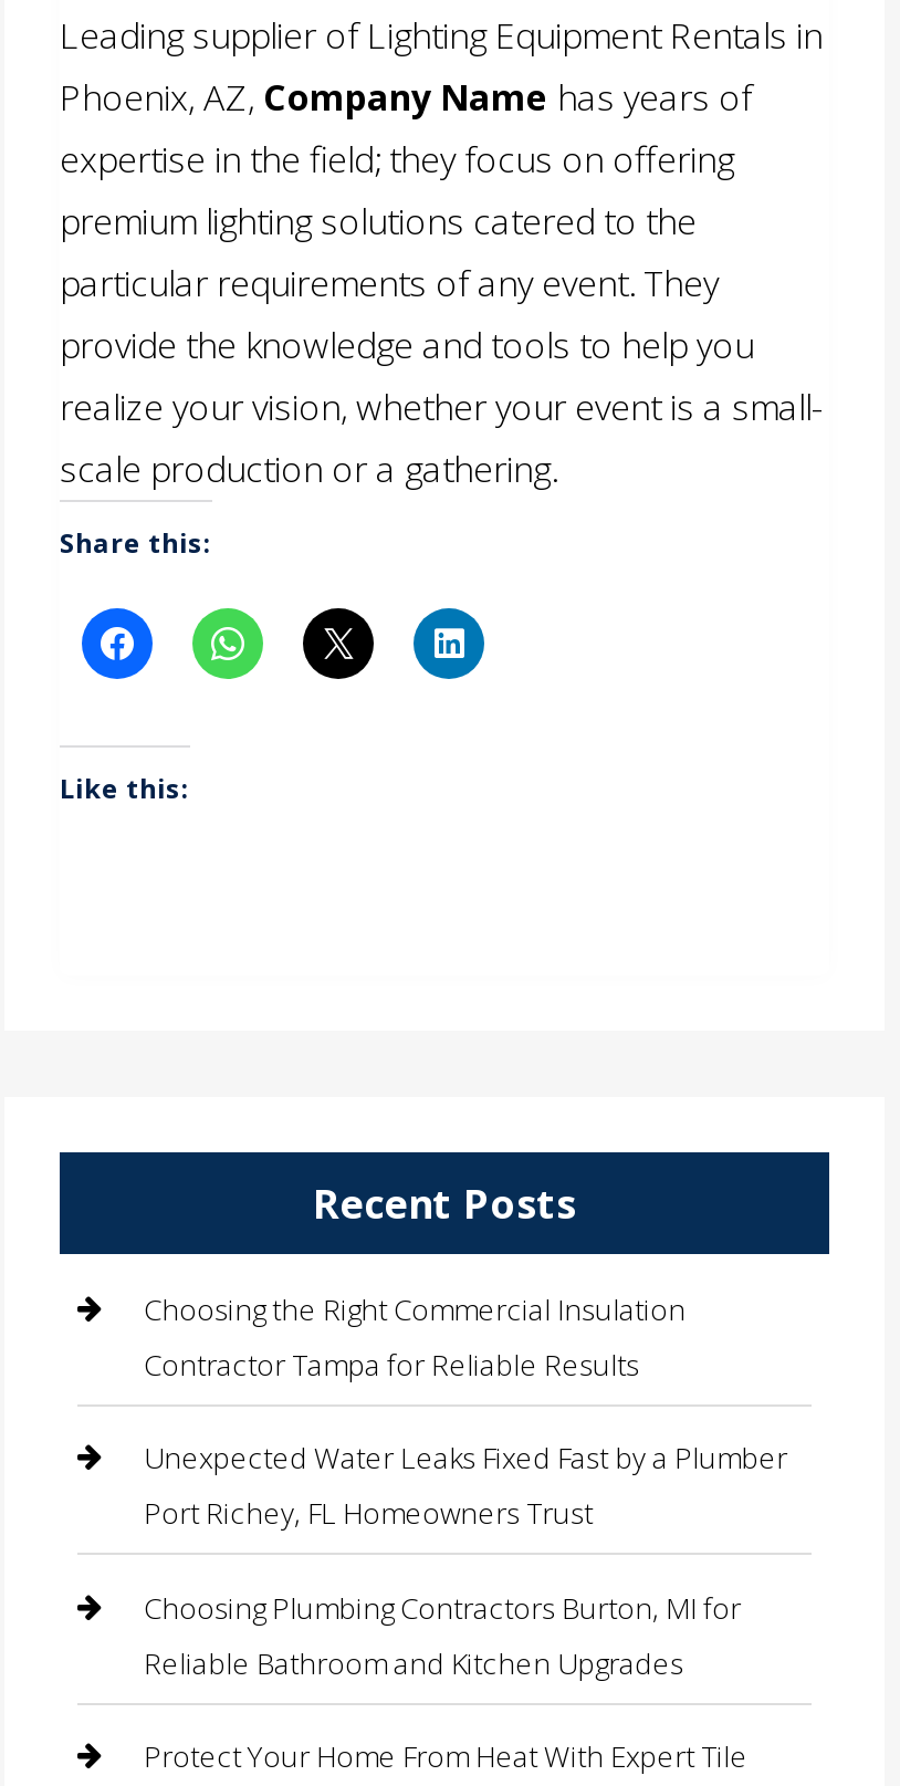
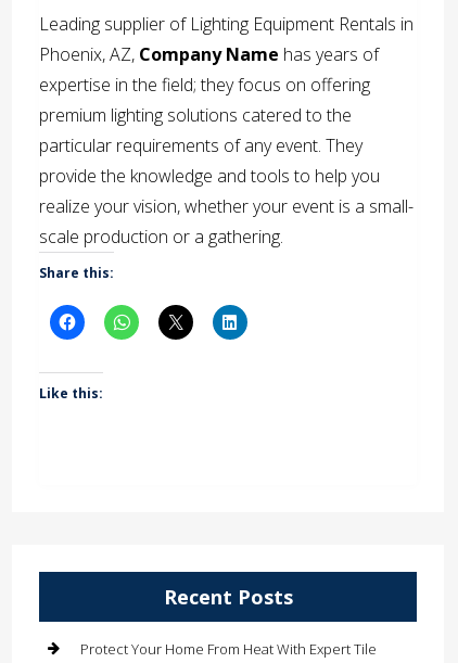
[144,1289,787,1682] Choosing the Right Commercial Insulation | Contractor Tampa for Reliable Results | Unexpected Water Leaks Fixed Fast by a Plumber | Port Richey, FL Homeowners Trust | Choosing Plumbing Contractors Burton, MI for | Reliable Bathroom and Kitchen Upgrades -> none

